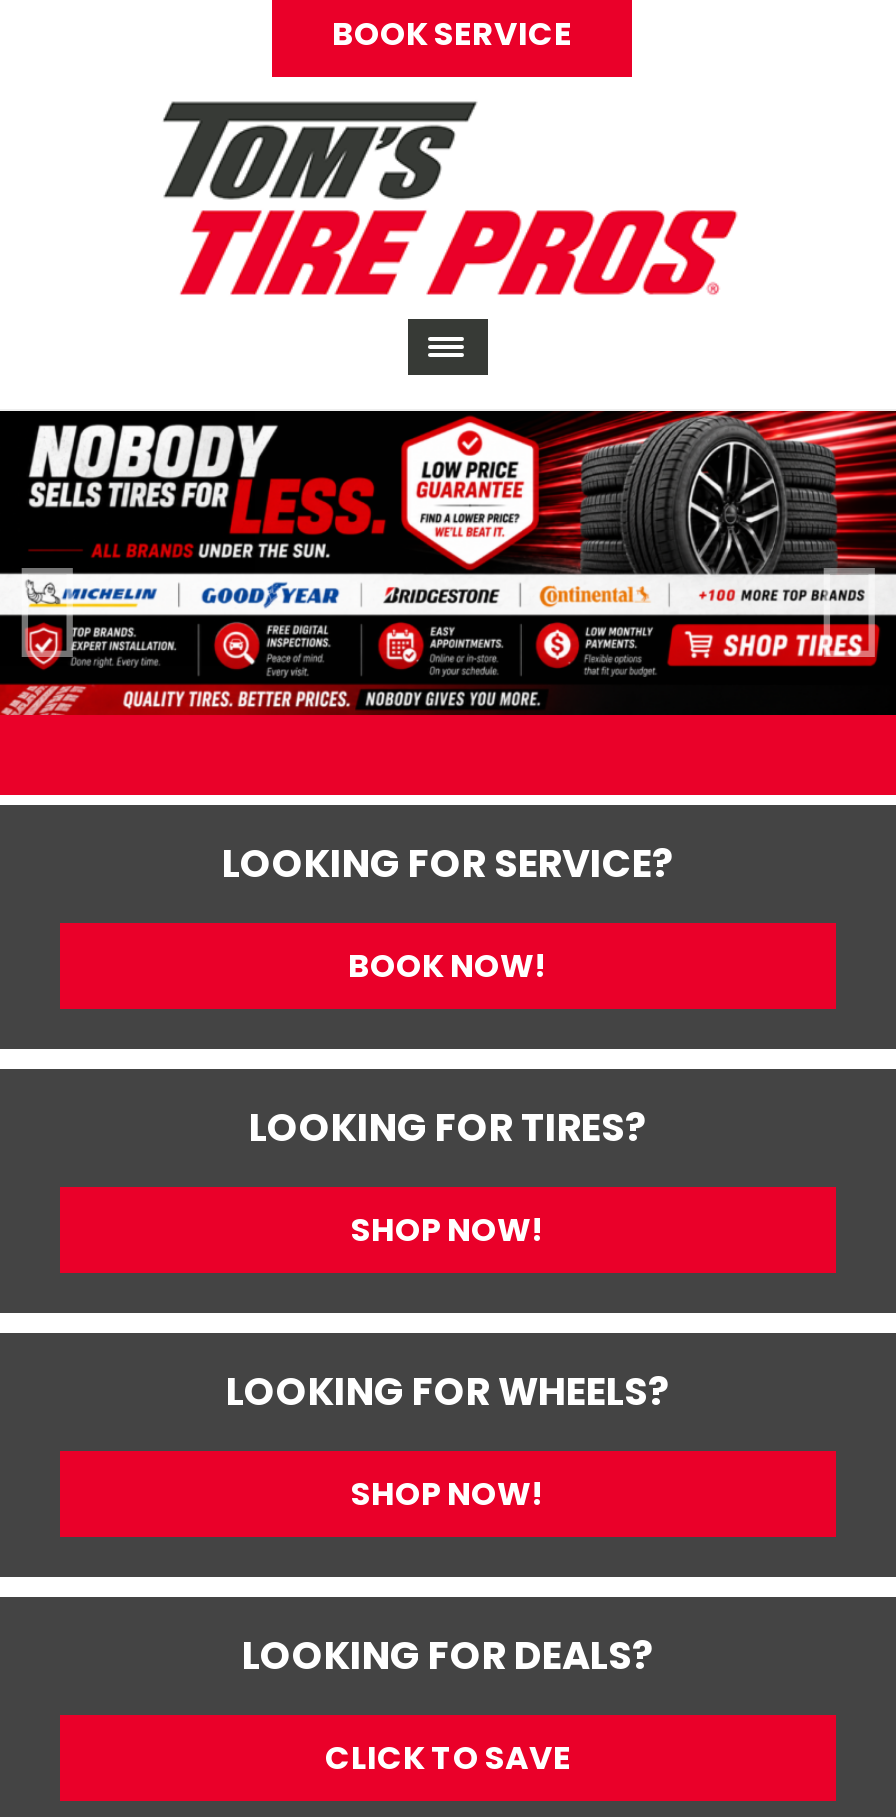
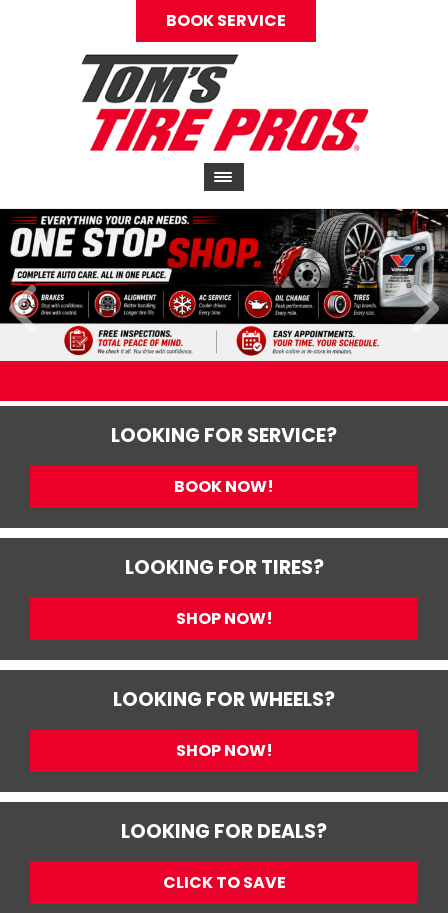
[6,409,890,717] [image] -> [3,208,445,362] [image]

